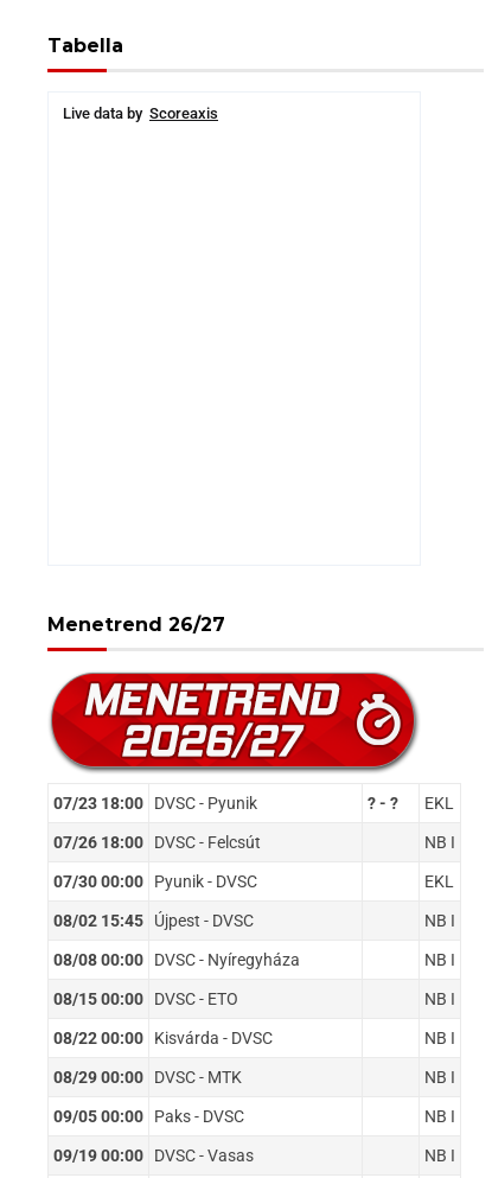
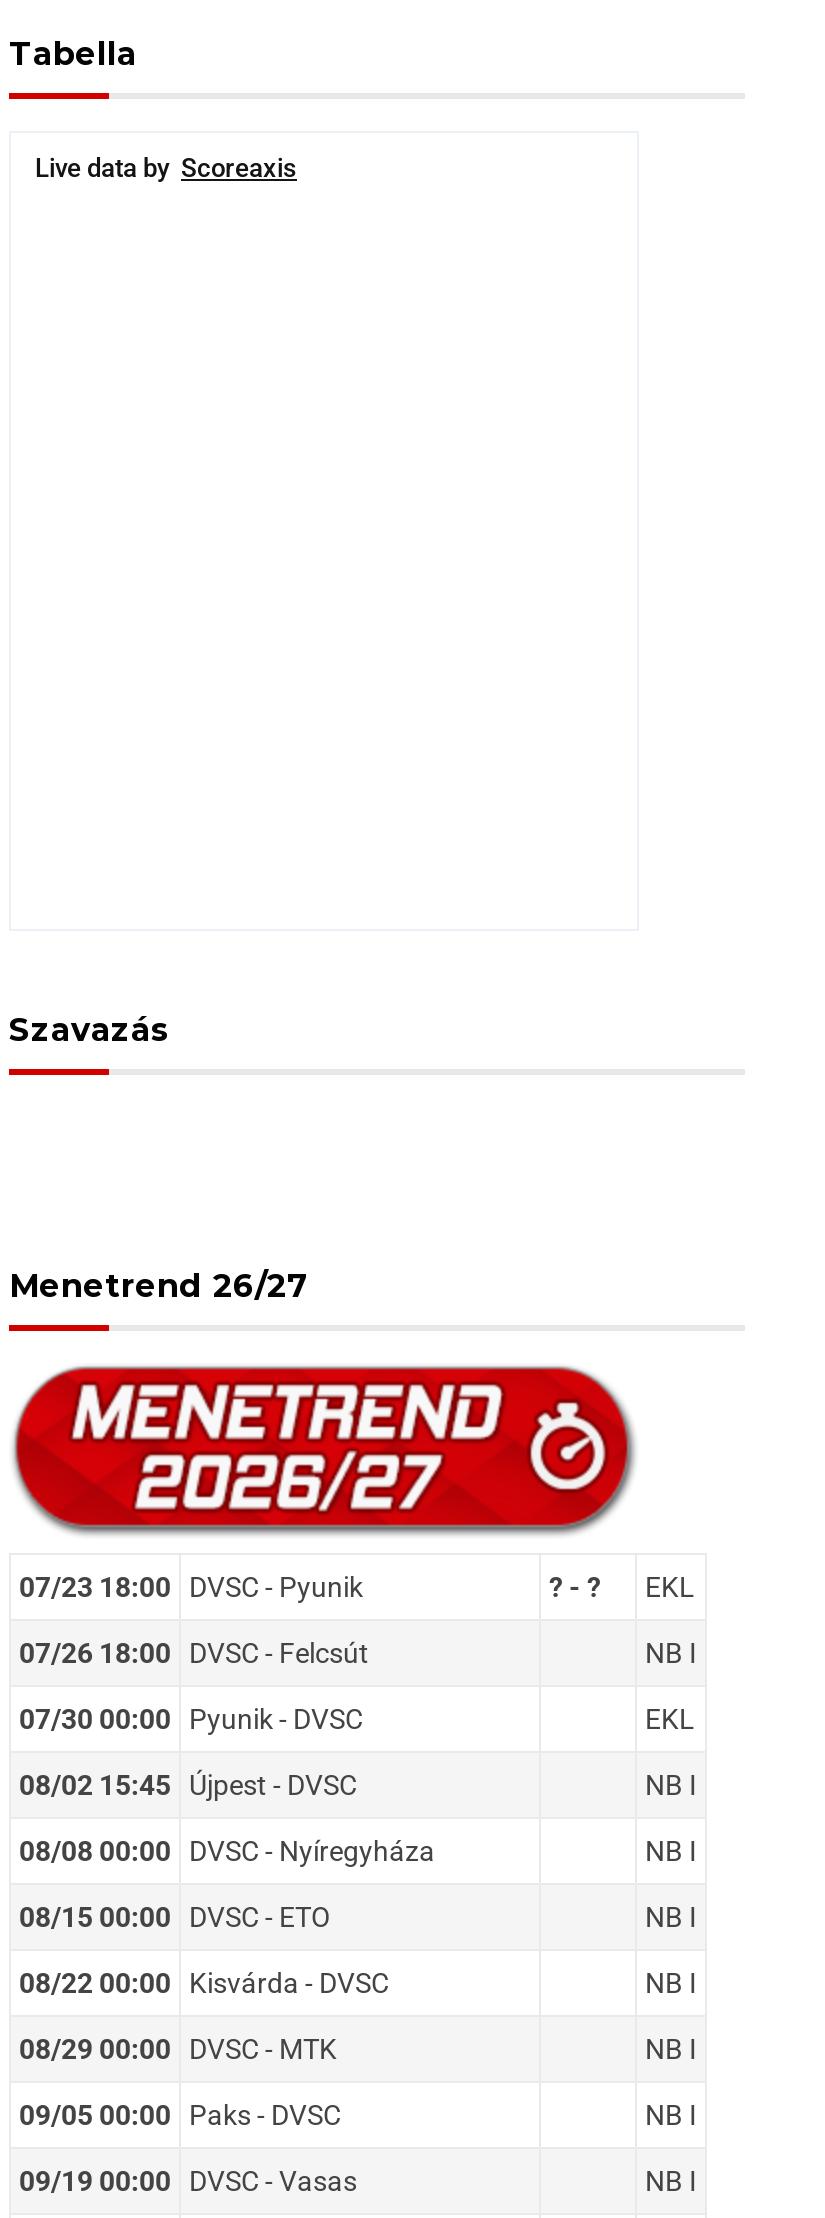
none -> [9,1010,169,1048] Szavazás

